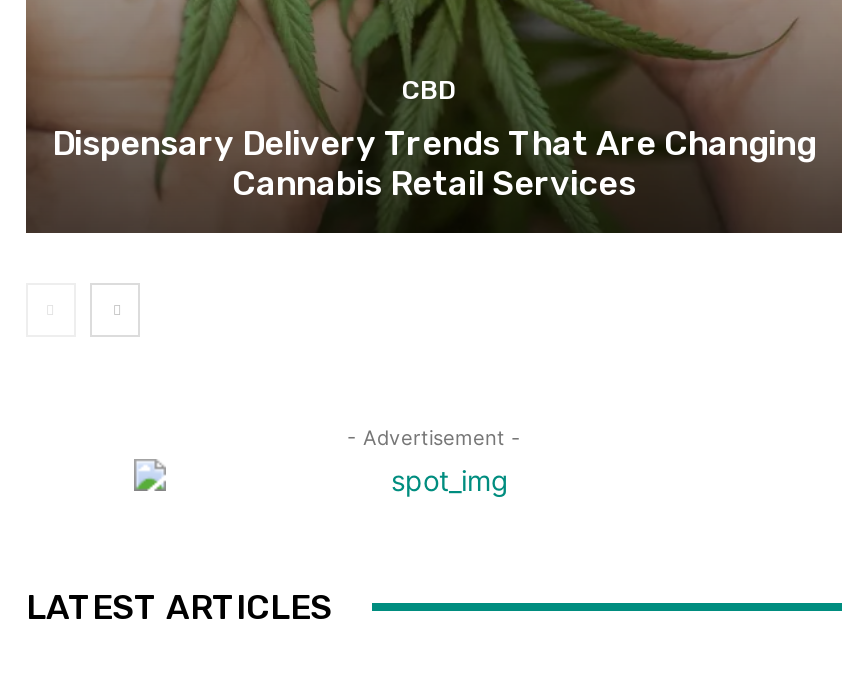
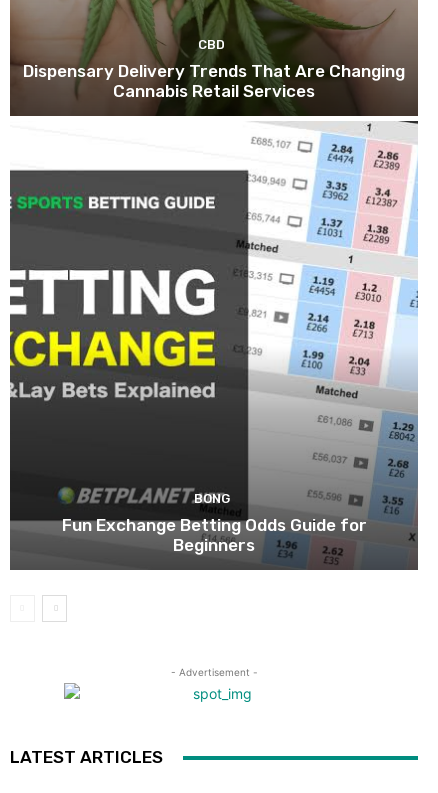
none -> [9,115,418,569] [image] | BONG | Fun Exchange Betting Odds Guide for | Beginners

